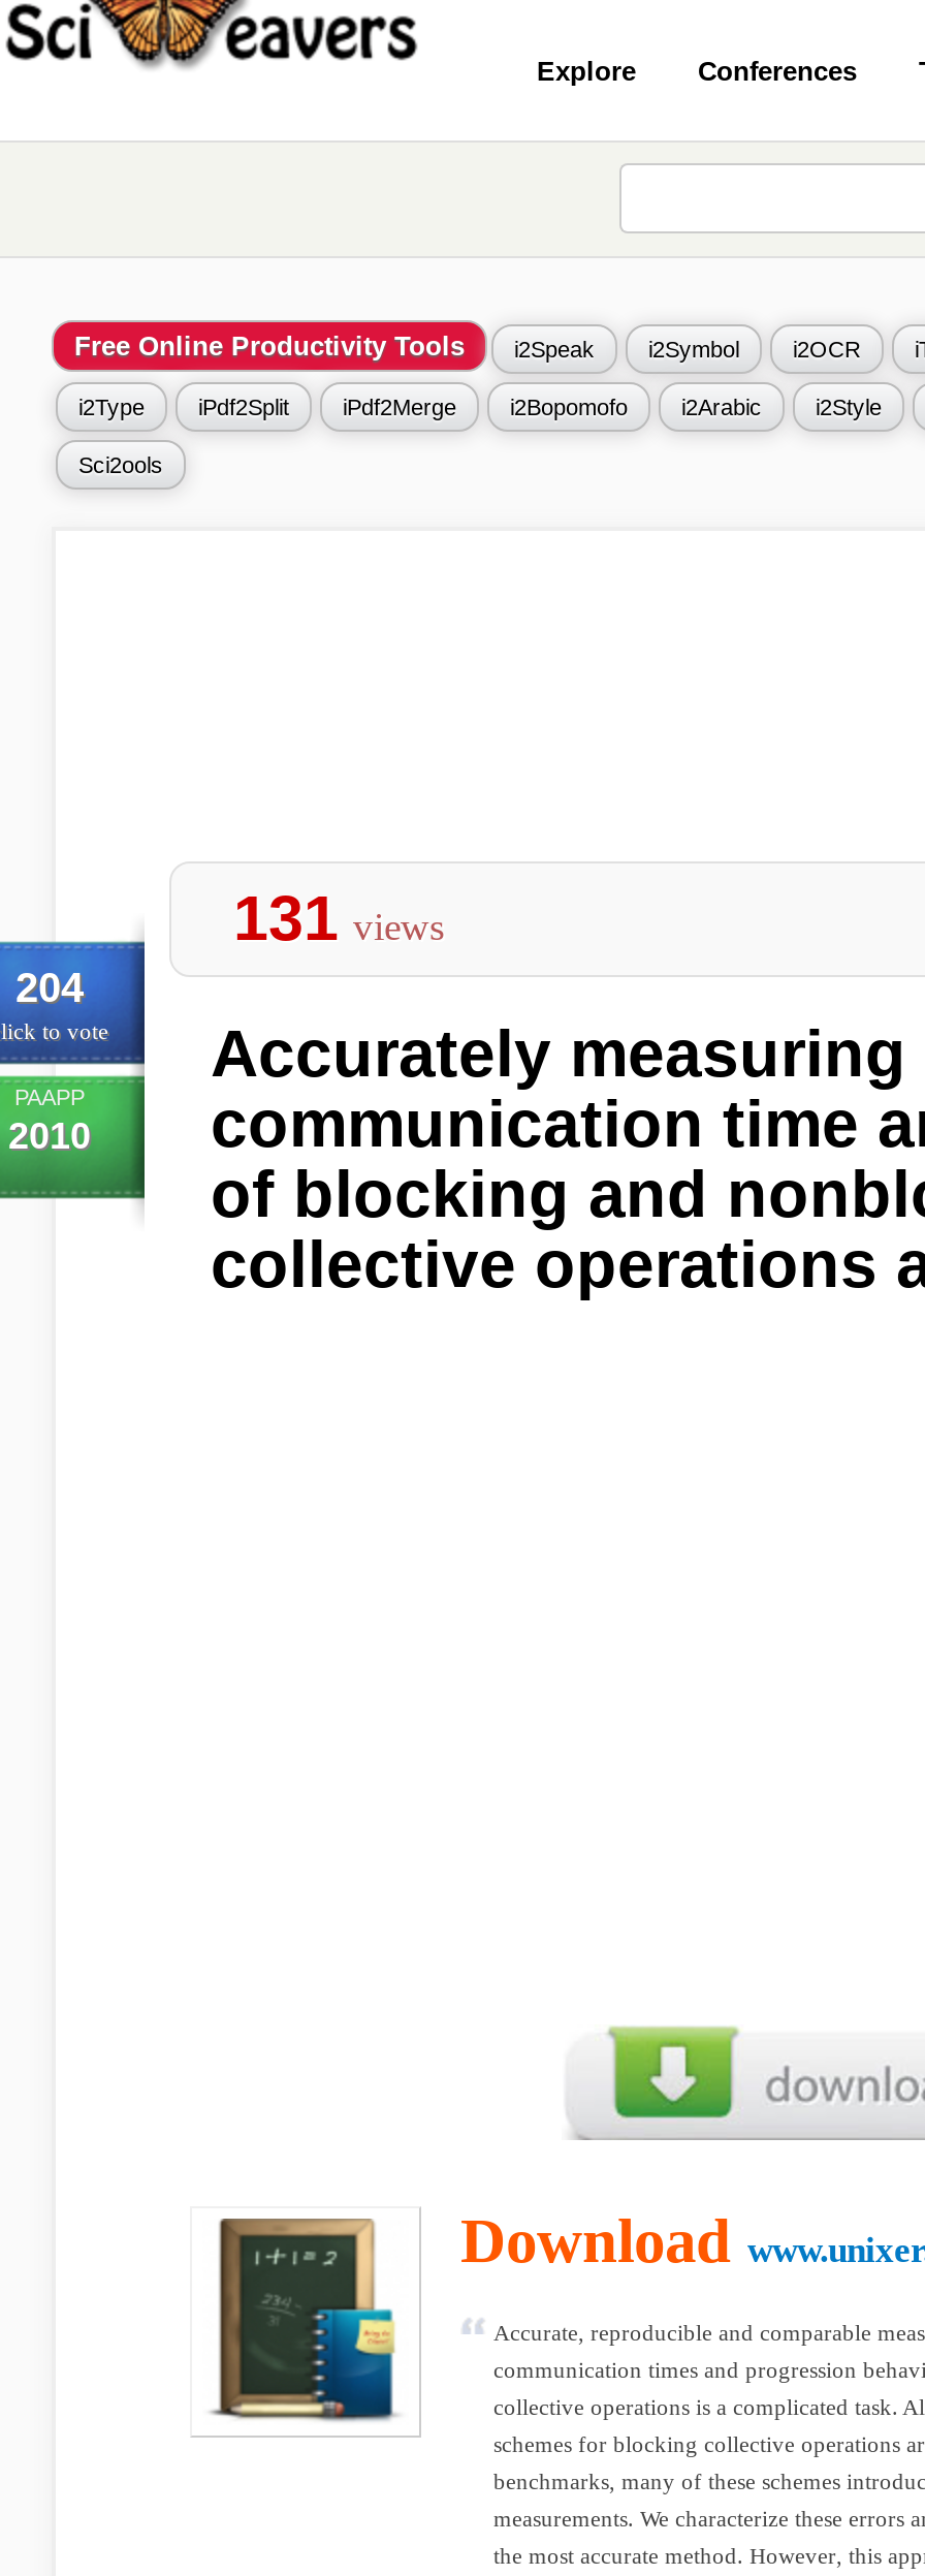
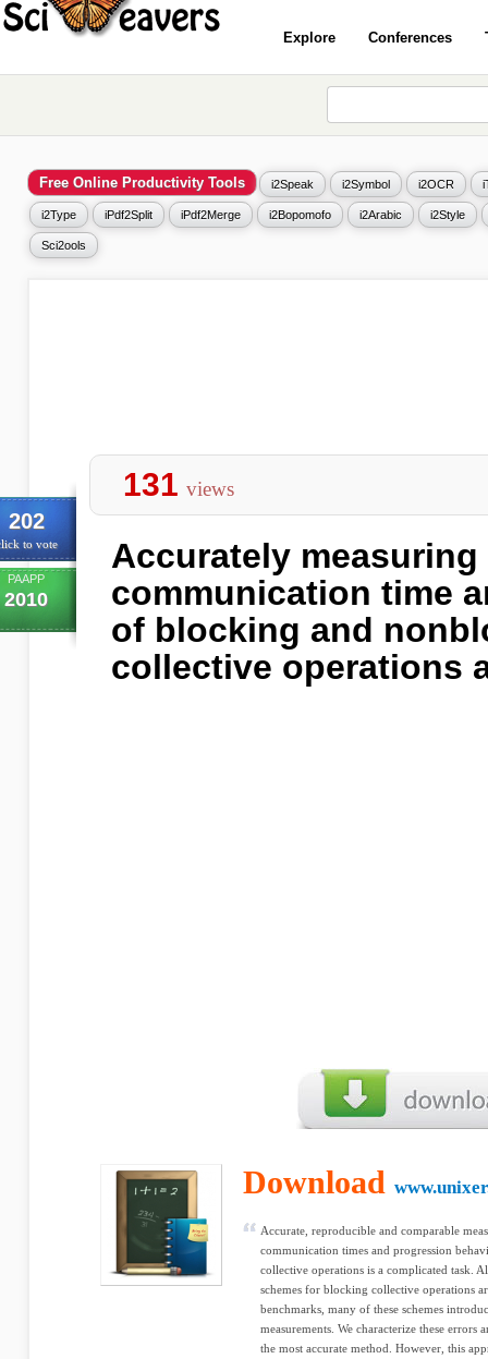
[15,965,84,1010] 204 -> [8,509,44,533] 202

